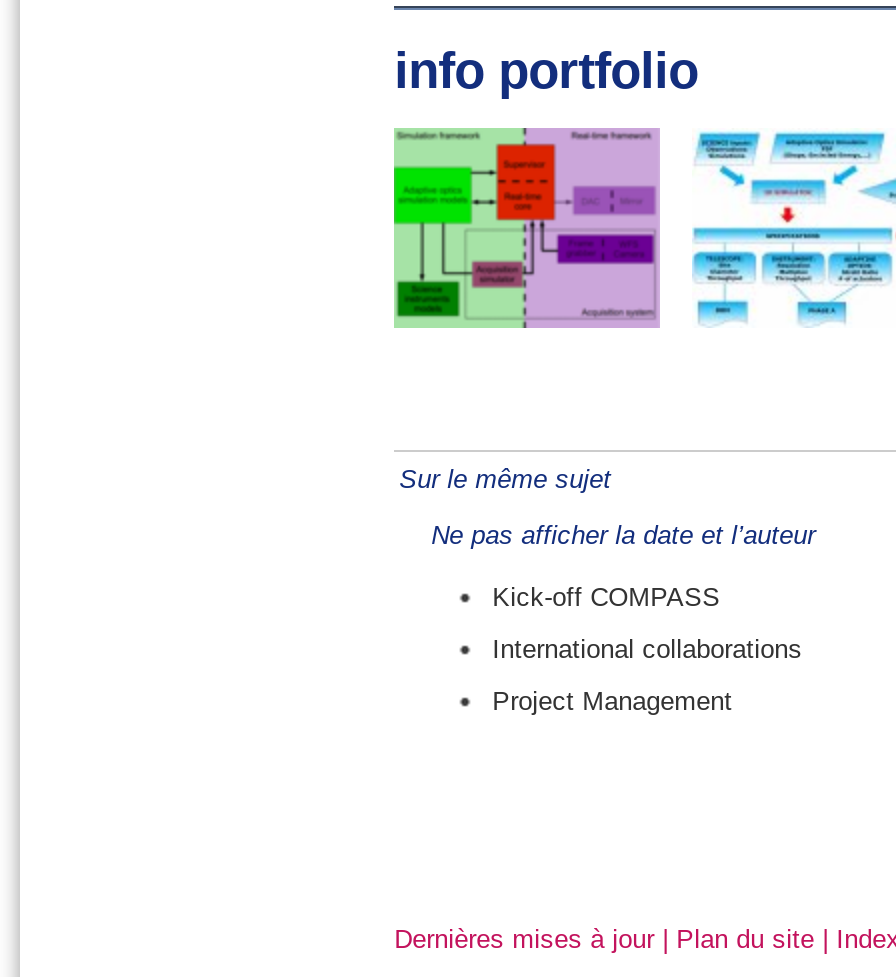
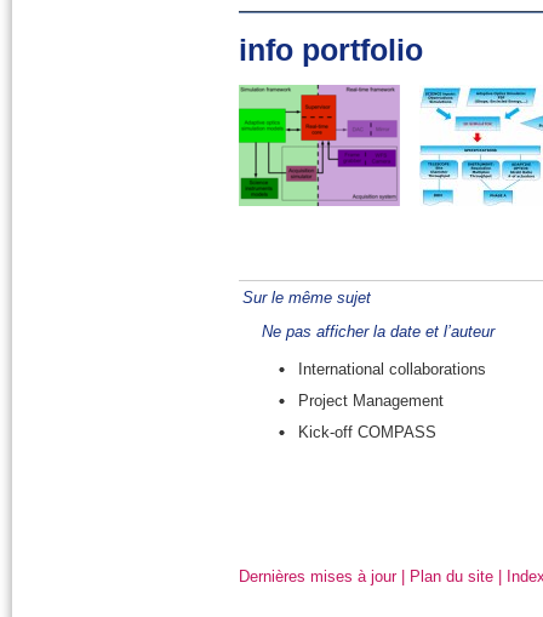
moved [492,583,720,613] -> [298,424,436,442]: Kick-off COMPASS
moved [492,635,802,717] -> [298,361,486,410]: International collaborations | Project Management

